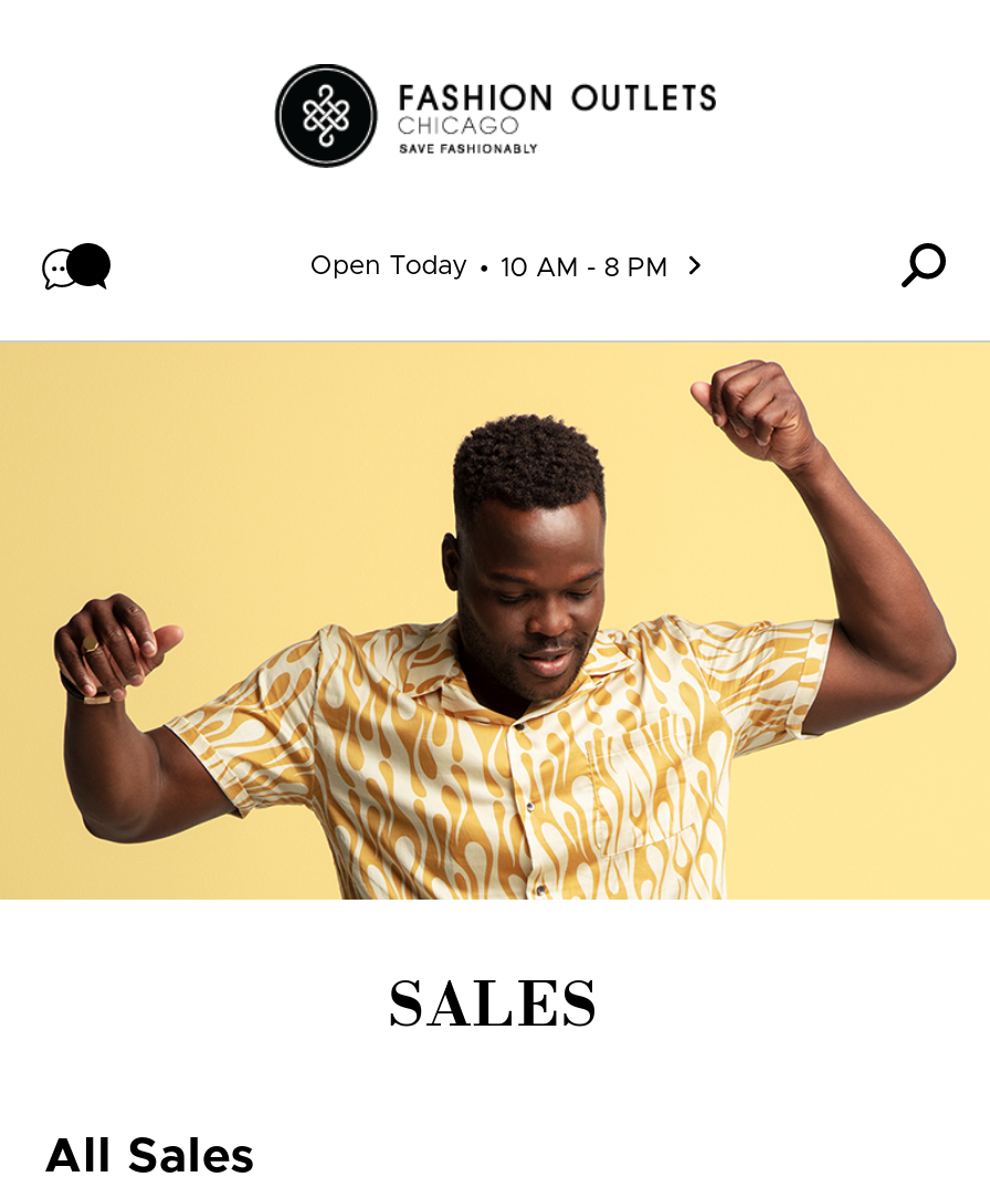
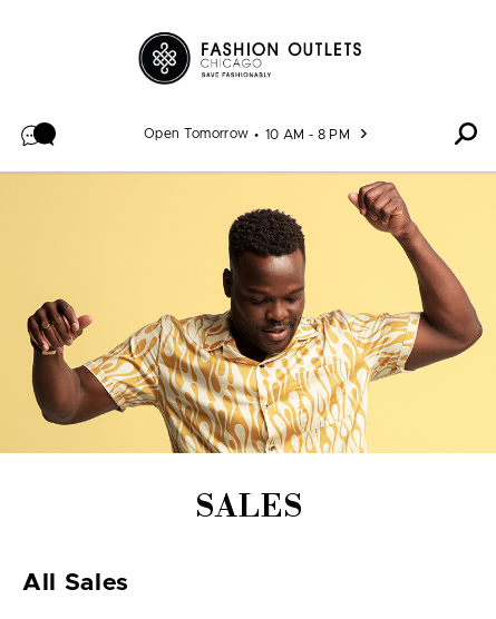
[310,251,468,277] Open Today -> [144,126,249,140] Open Tomorrow

